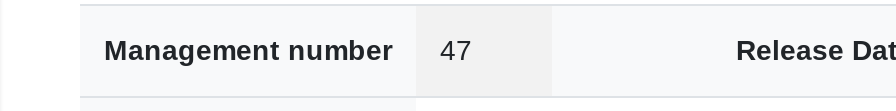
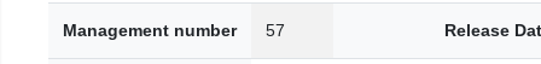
[104,35,472,67] Management number 47 -> [63,20,285,40] Management number 57

